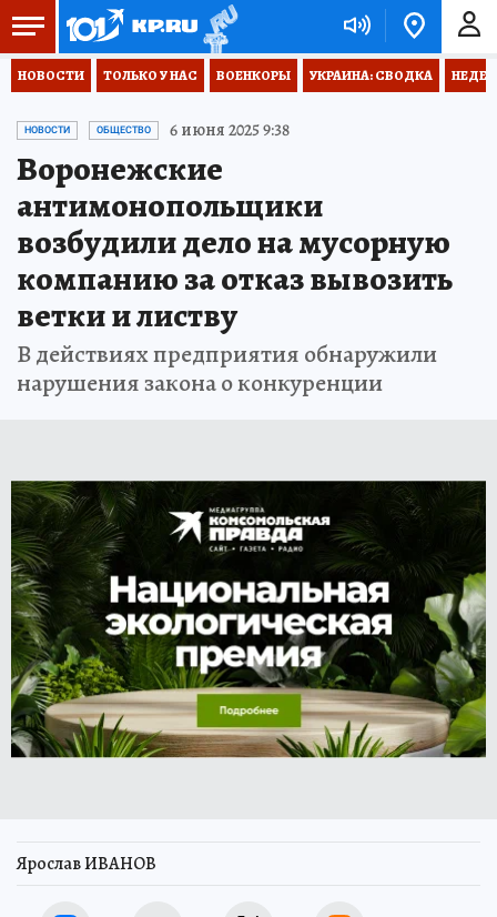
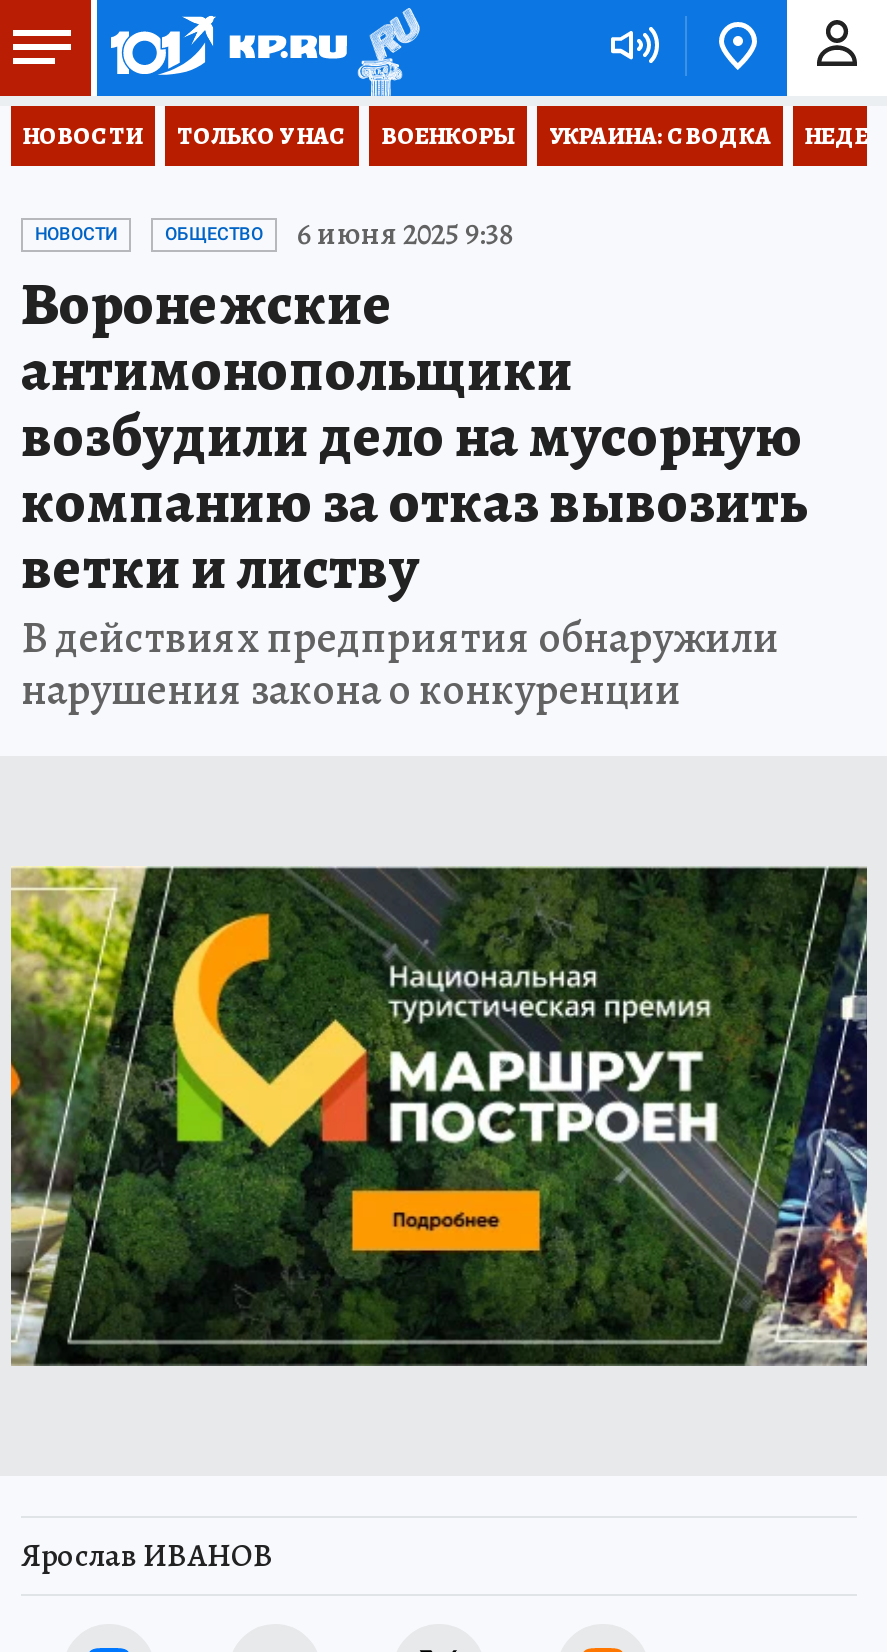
[10,480,487,758] [image] -> [9,866,869,1368] [image]

